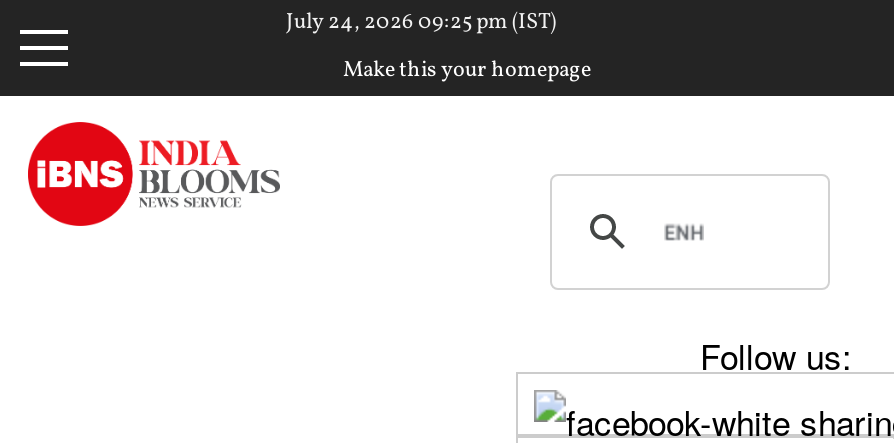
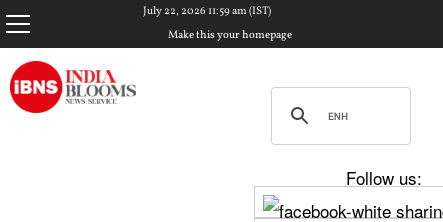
[286,8,556,38] July 24, 2026 09:25 pm (IST) -> [142,4,270,19] July 22, 2026 11:59 am (IST)

